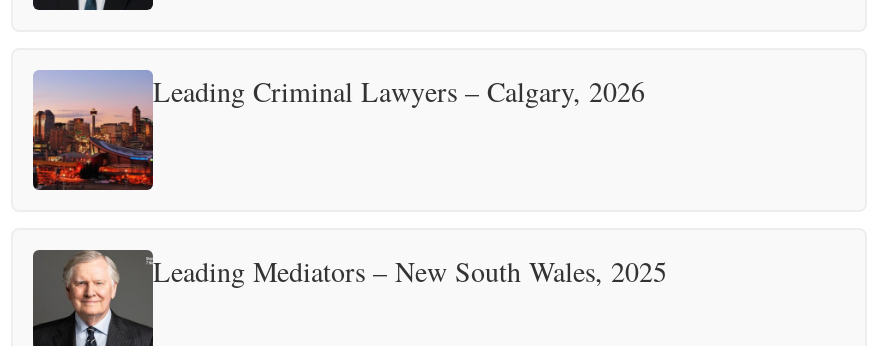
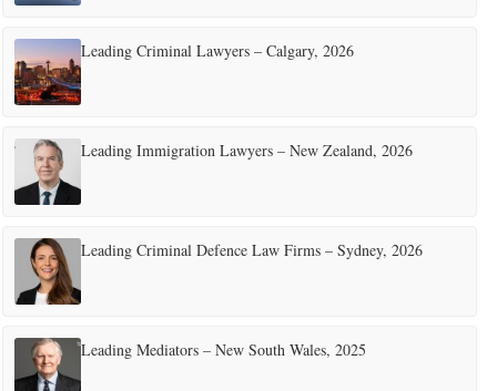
none -> [14,138,413,195] [image] | Leading Immigration Lawyers – New Zealand, 2026
none -> [16,237,423,305] [image] | Leading Criminal Defence Law Firms – Sydney, 2026

